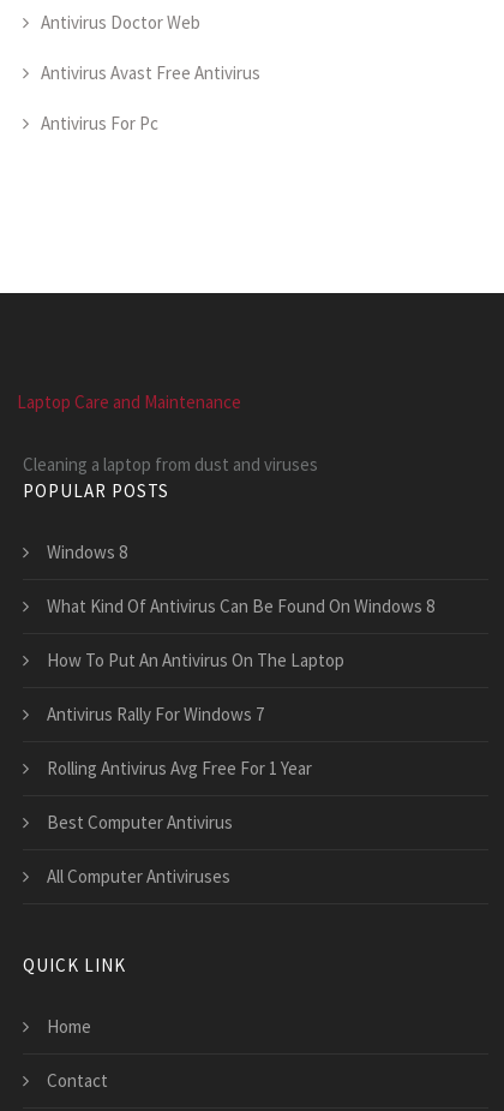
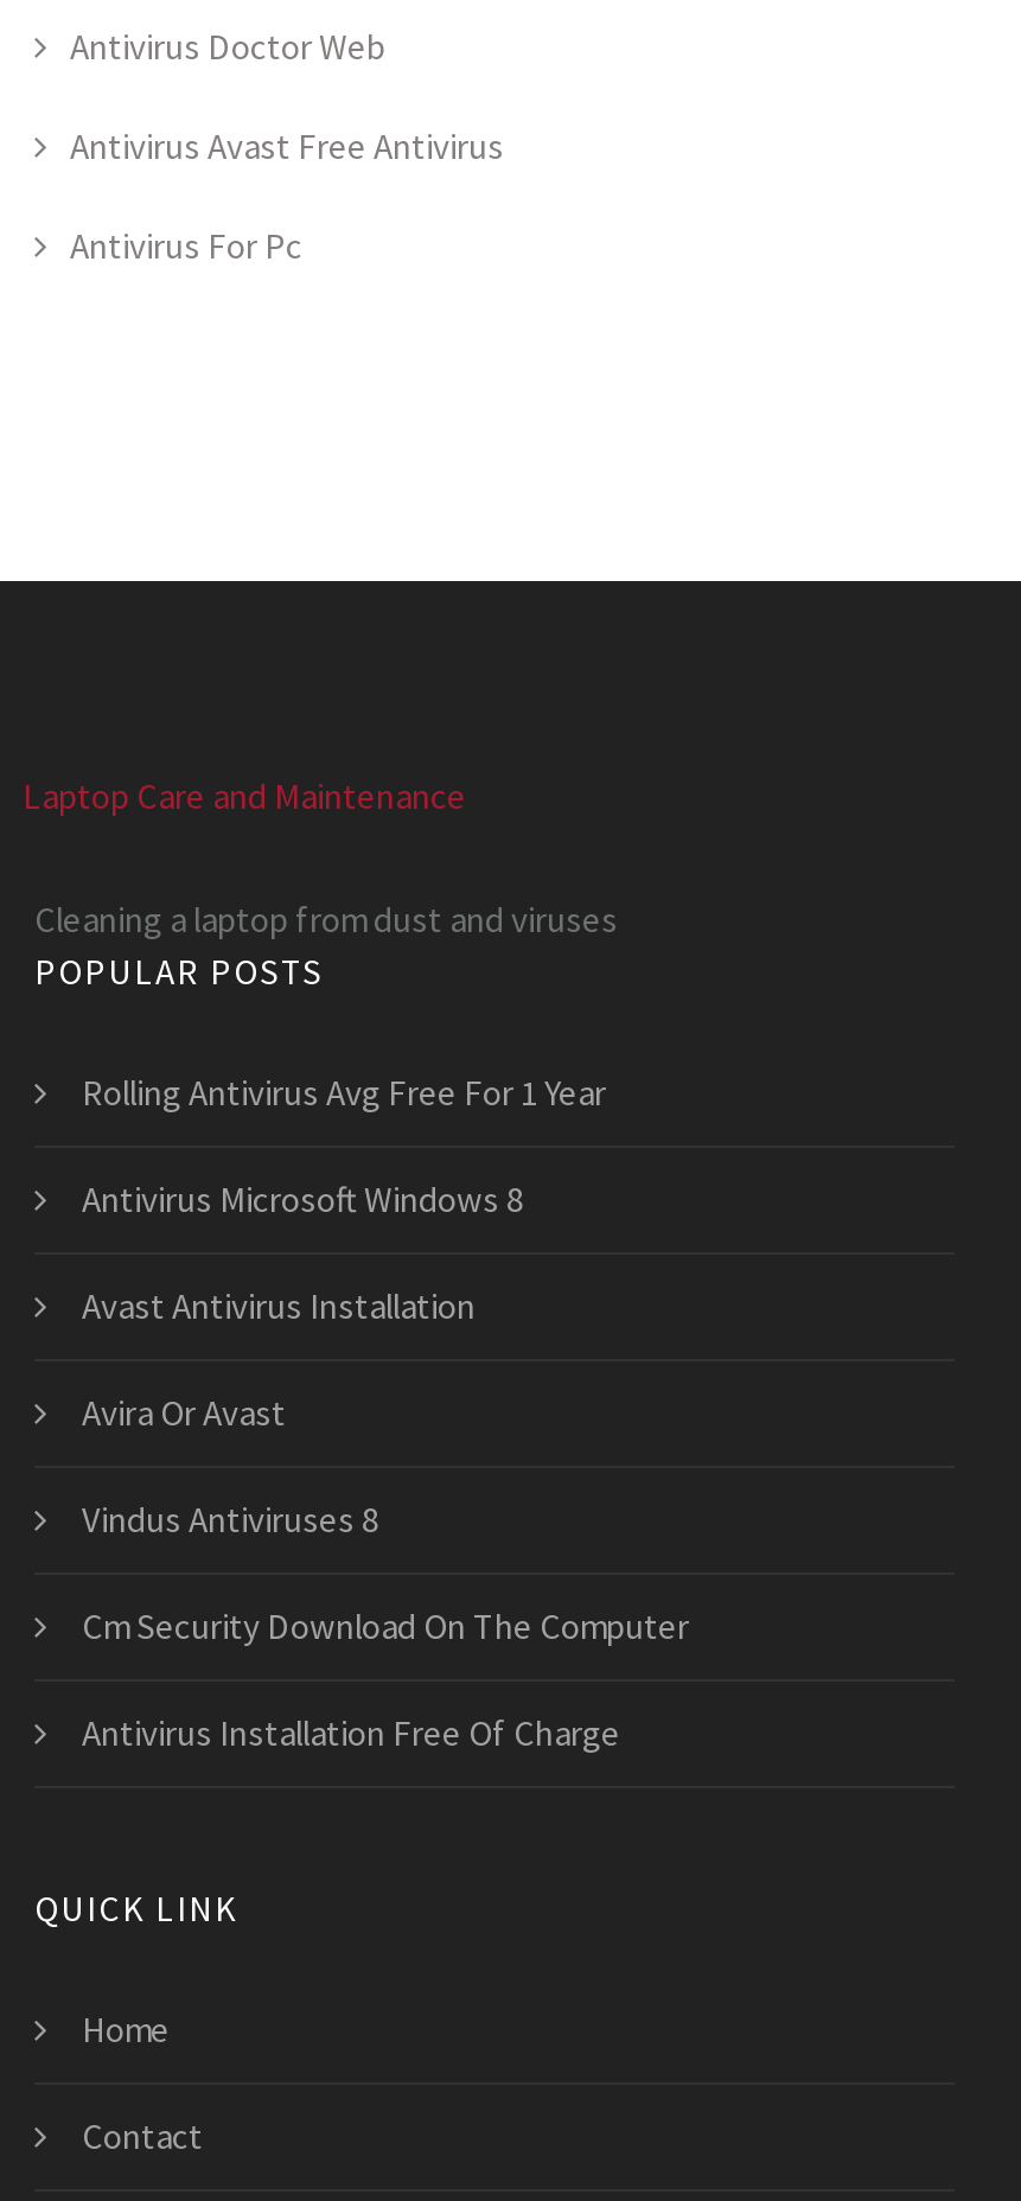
[47,541,434,726] Windows 8 | What Kind Of Antivirus Can Be Found On Windows 8 | How To Put An Antivirus On The Laptop | Antivirus Rally For Windows 7 -> none
moved [47,757,312,780] -> [82,1071,606,1116]: Rolling Antivirus Avg Free For 1 Year
[47,811,233,888] Best Computer Antivirus | All Computer Antiviruses -> [82,1178,689,1756] Antivirus Microsoft Windows 8 | Avast Antivirus Installation | Avira Or Avast | Vindus Antiviruses 8 | Cm Security Download On The Computer | Antivirus Installation Free Of Charge

